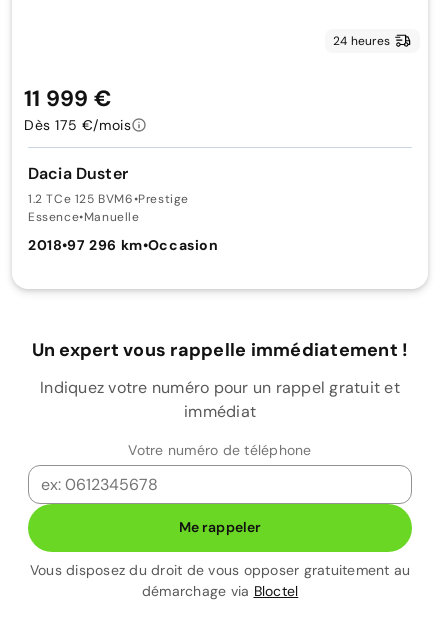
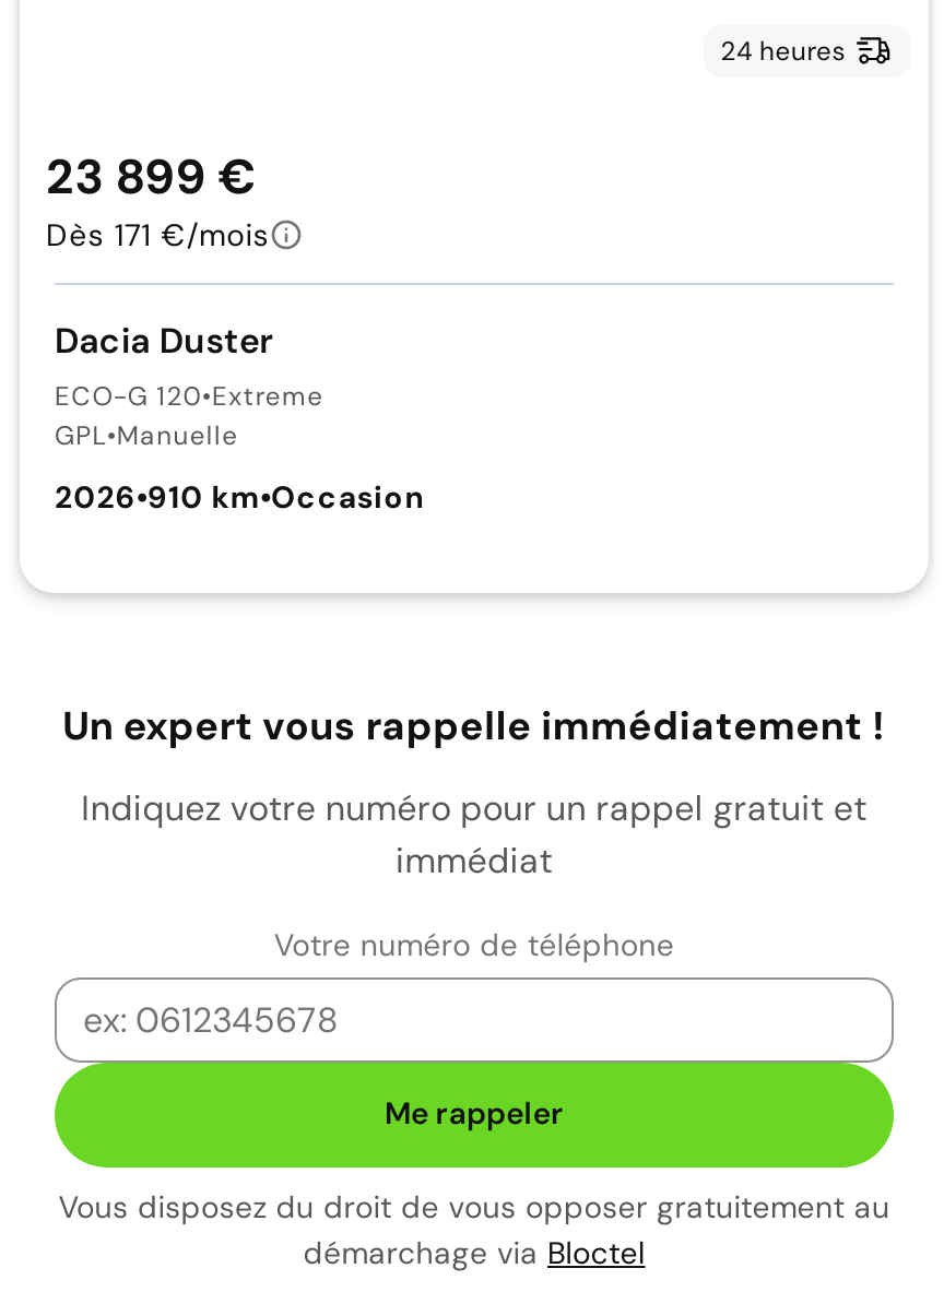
[24,84,131,134] 11 999 € | Dès 175 €/mois -> [46,145,270,254] 23 899 € | Dès 171 €/mois
[28,191,189,225] 1.2 TCe 125 BVM6•Prestige | Essence•Manuelle -> [55,379,324,453] ECO-G 120•Extreme | GPL•Manuelle
[28,236,219,254] 2018•97 296 km•Occasion -> [55,477,426,516] 2026•910 km•Occasion

